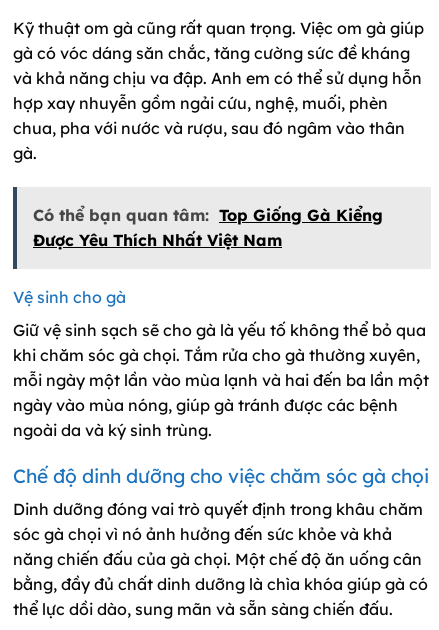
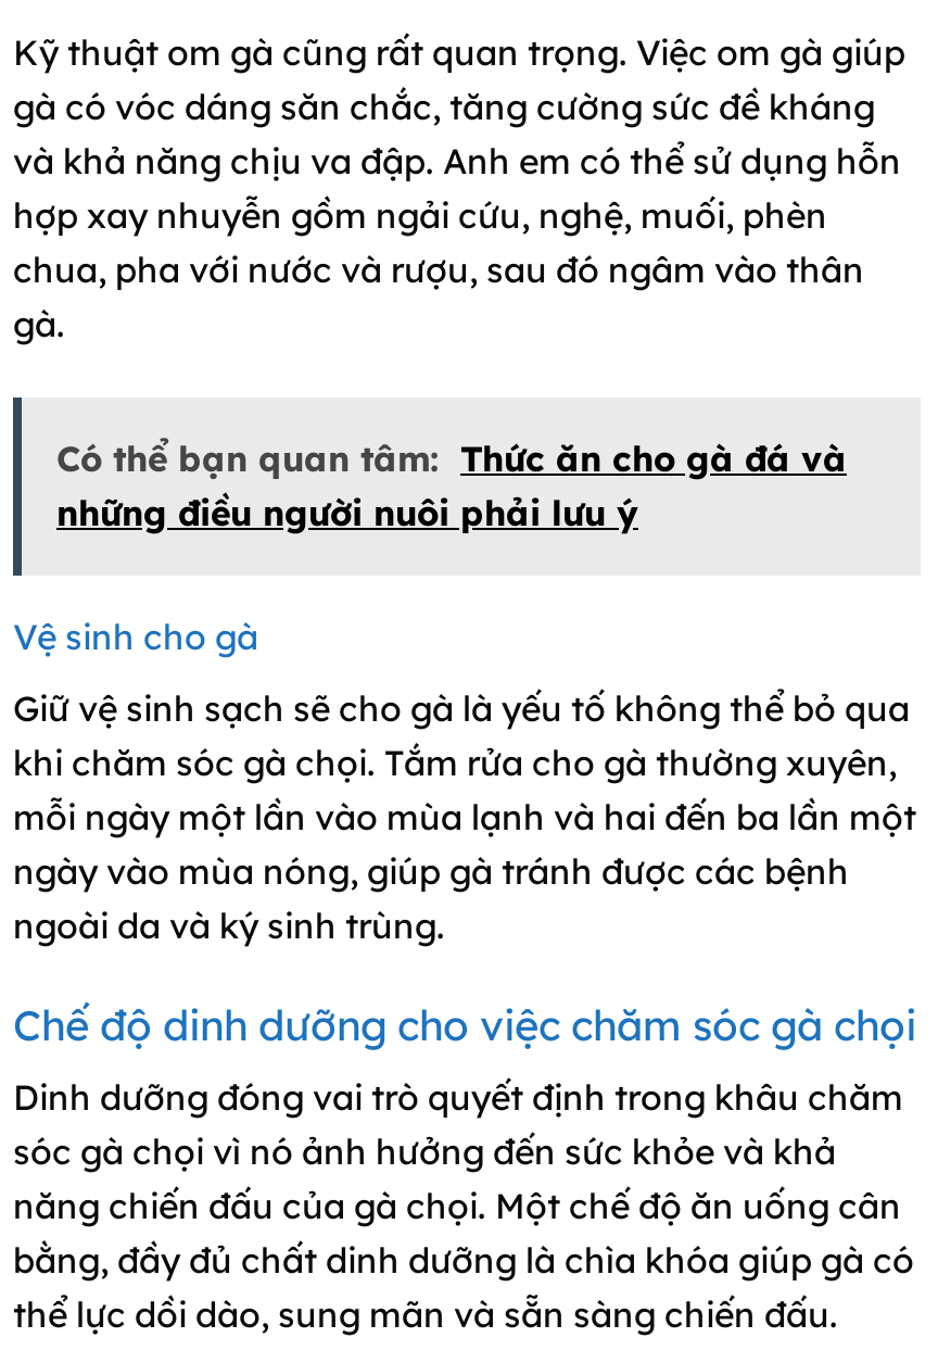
[33,205,383,250] Có thể bạn quan tâm: Top Giống Gà Kiểng | Được Yêu Thích Nhất Việt Nam -> [56,436,847,534] Có thể bạn quan tâm: Thức ăn cho gà đá và | những điều người nuôi phải lưu ý

